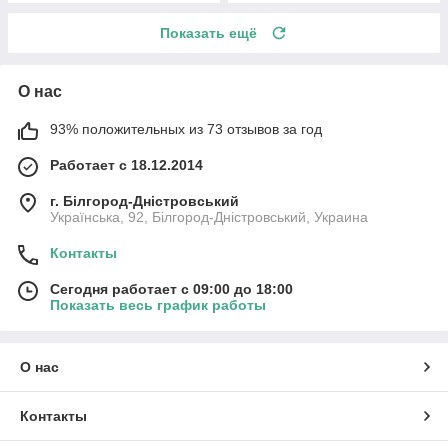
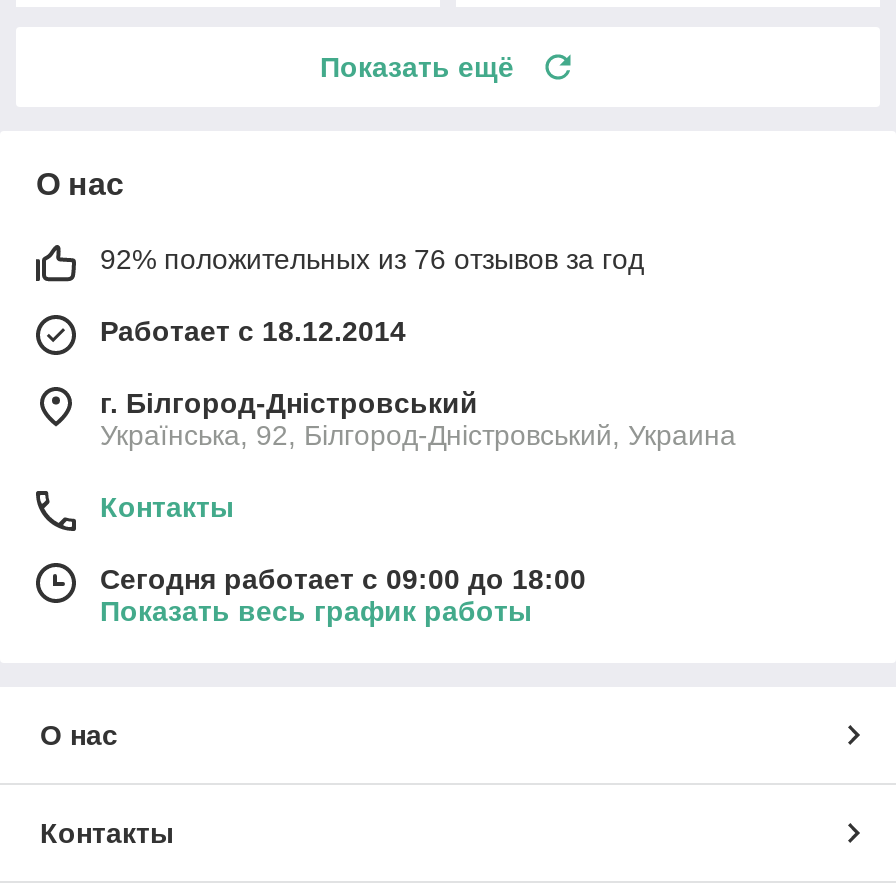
[50,121,322,137] 93% положительных из 73 отзывов за год -> [100,243,644,275] 92% положительных из 76 отзывов за год

